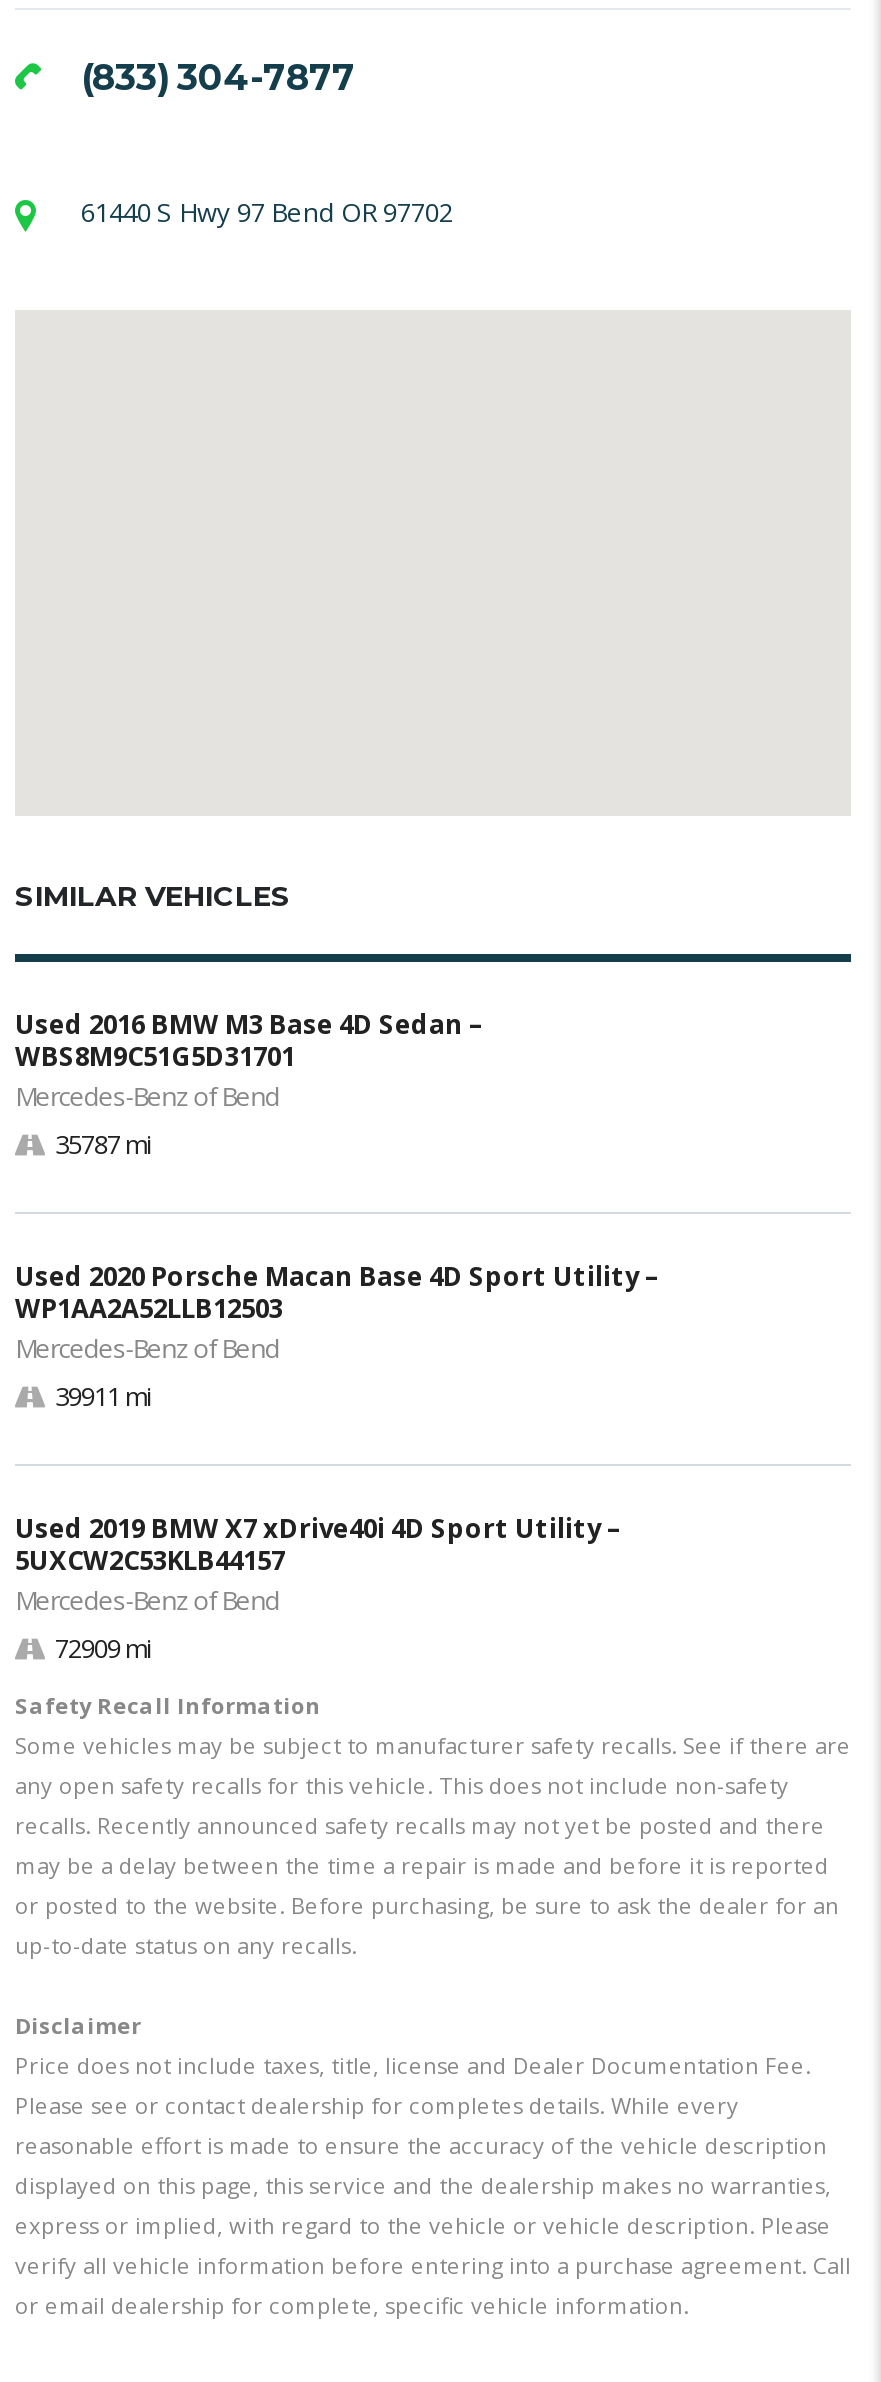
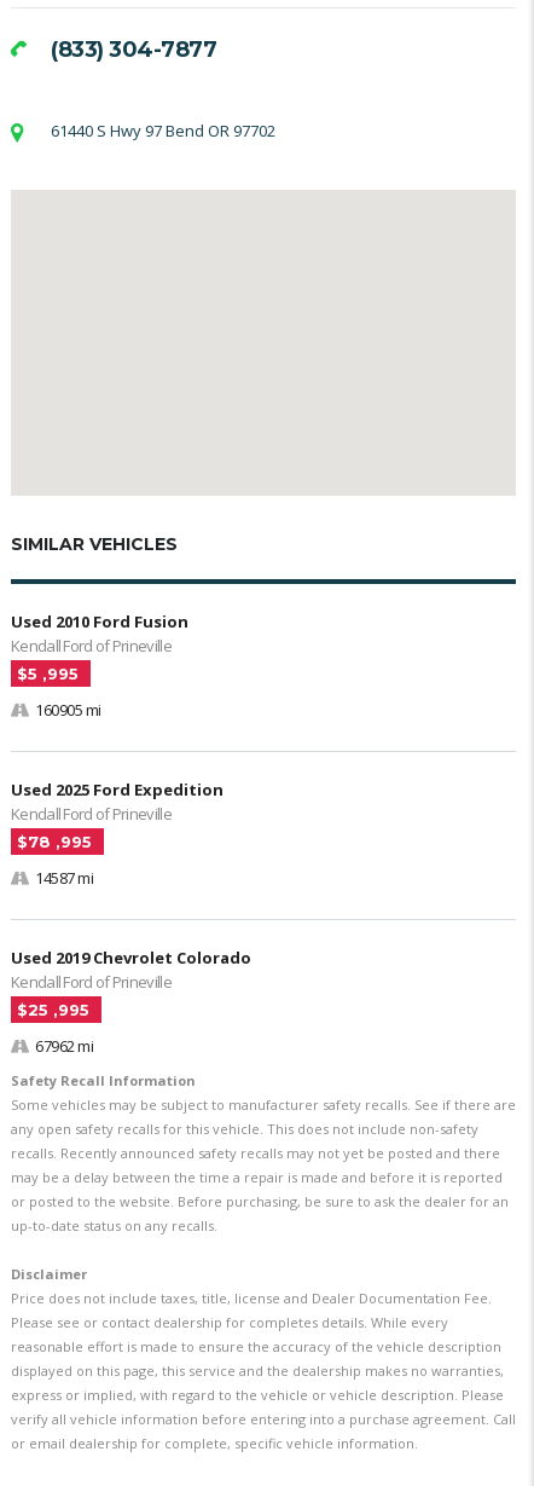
[15,1006,483,1162] Used 2016 BMW M3 Base 4D Sedan – | WBS8M9C51G5D31701 | Mercedes-Benz of Bend | 35787 mi -> [11,611,188,721] Used 2010 Ford Fusion | Kendall Ford of Prineville | $5 ,995 | 160905 mi
[15,1258,659,1414] Used 2020 Porsche Macan Base 4D Sport Utility – | WP1AA2A52LLB12503 | Mercedes-Benz of Bend | 39911 mi -> [11,779,224,889] Used 2025 Ford Expedition | Kendall Ford of Prineville | $78 ,995 | 14587 mi
[15,1510,621,1666] Used 2019 BMW X7 xDrive40i 4D Sport Utility – | 5UXCW2C53KLB44157 | Mercedes-Benz of Bend | 72909 mi -> [11,947,251,1057] Used 2019 Chevrolet Colorado | Kendall Ford of Prineville | $25 ,995 | 67962 mi

